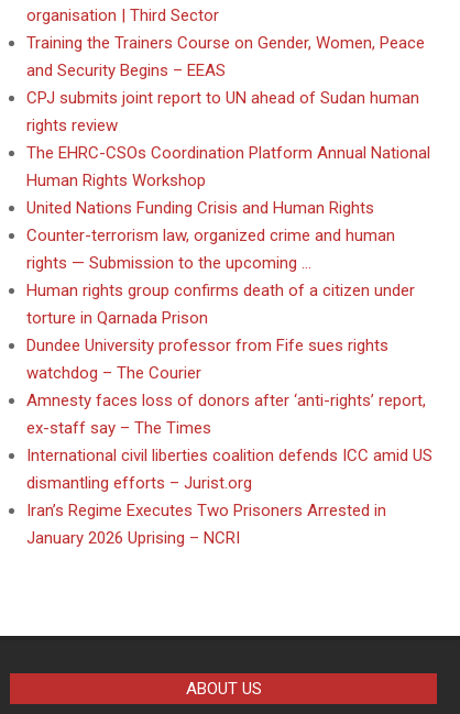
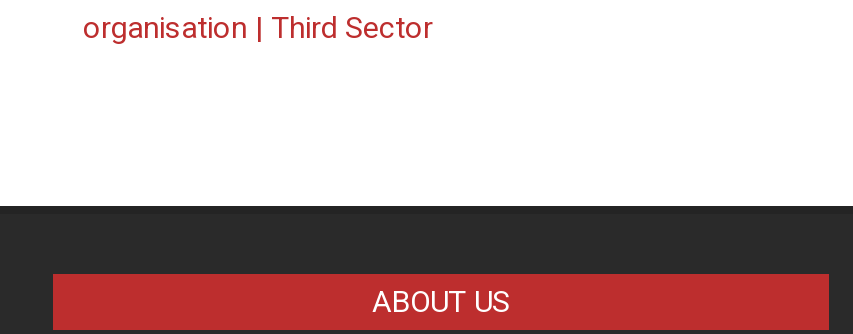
[26,33,432,548] Training the Trainers Course on Gender, Women, Peace | and Security Begins – EEAS | CPJ submits joint report to UN ahead of Sudan human | rights review | The EHRC-CSOs Coordination Platform Annual National | Human Rights Workshop | United Nations Funding Crisis and Human Rights | Counter-terrorism law, organized crime and human | rights — Submission to the upcoming … | Human rights group confirms death of a citizen under | torture in Qarnada Prison | Dundee University professor from Fife sues rights | watchdog – The Courier | Amnesty faces loss of donors after ‘anti-rights’ report, | ex-staff say – The Times | International civil liberties coalition defends ICC amid US | dismantling efforts – Jurist.org | Iran’s Regime Executes Two Prisoners Arrested in | January 2026 Uprising – NCRI -> none

